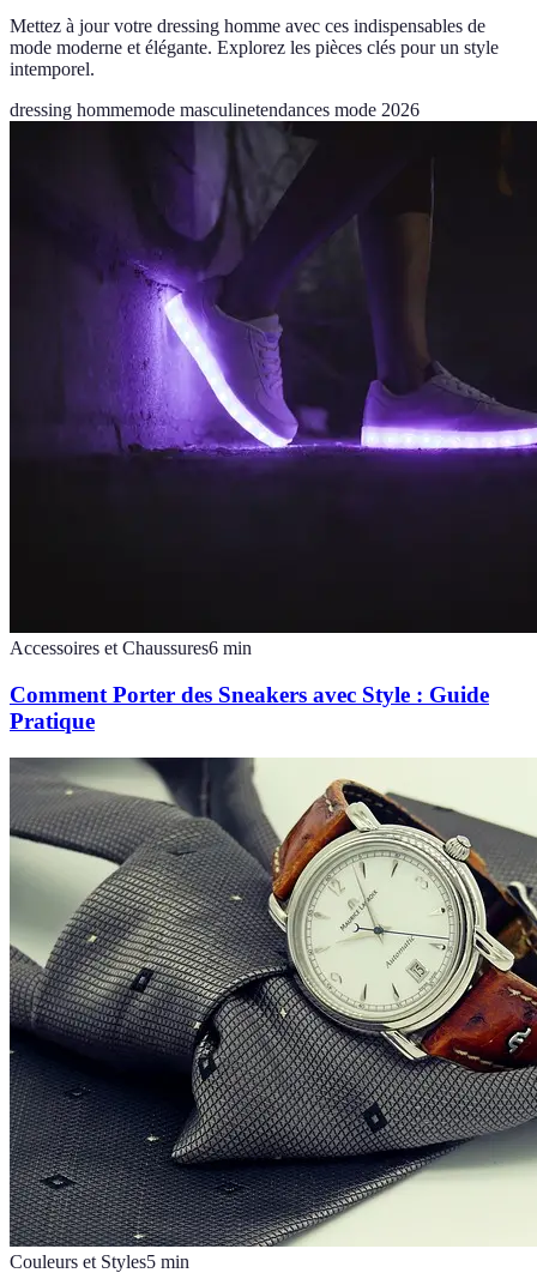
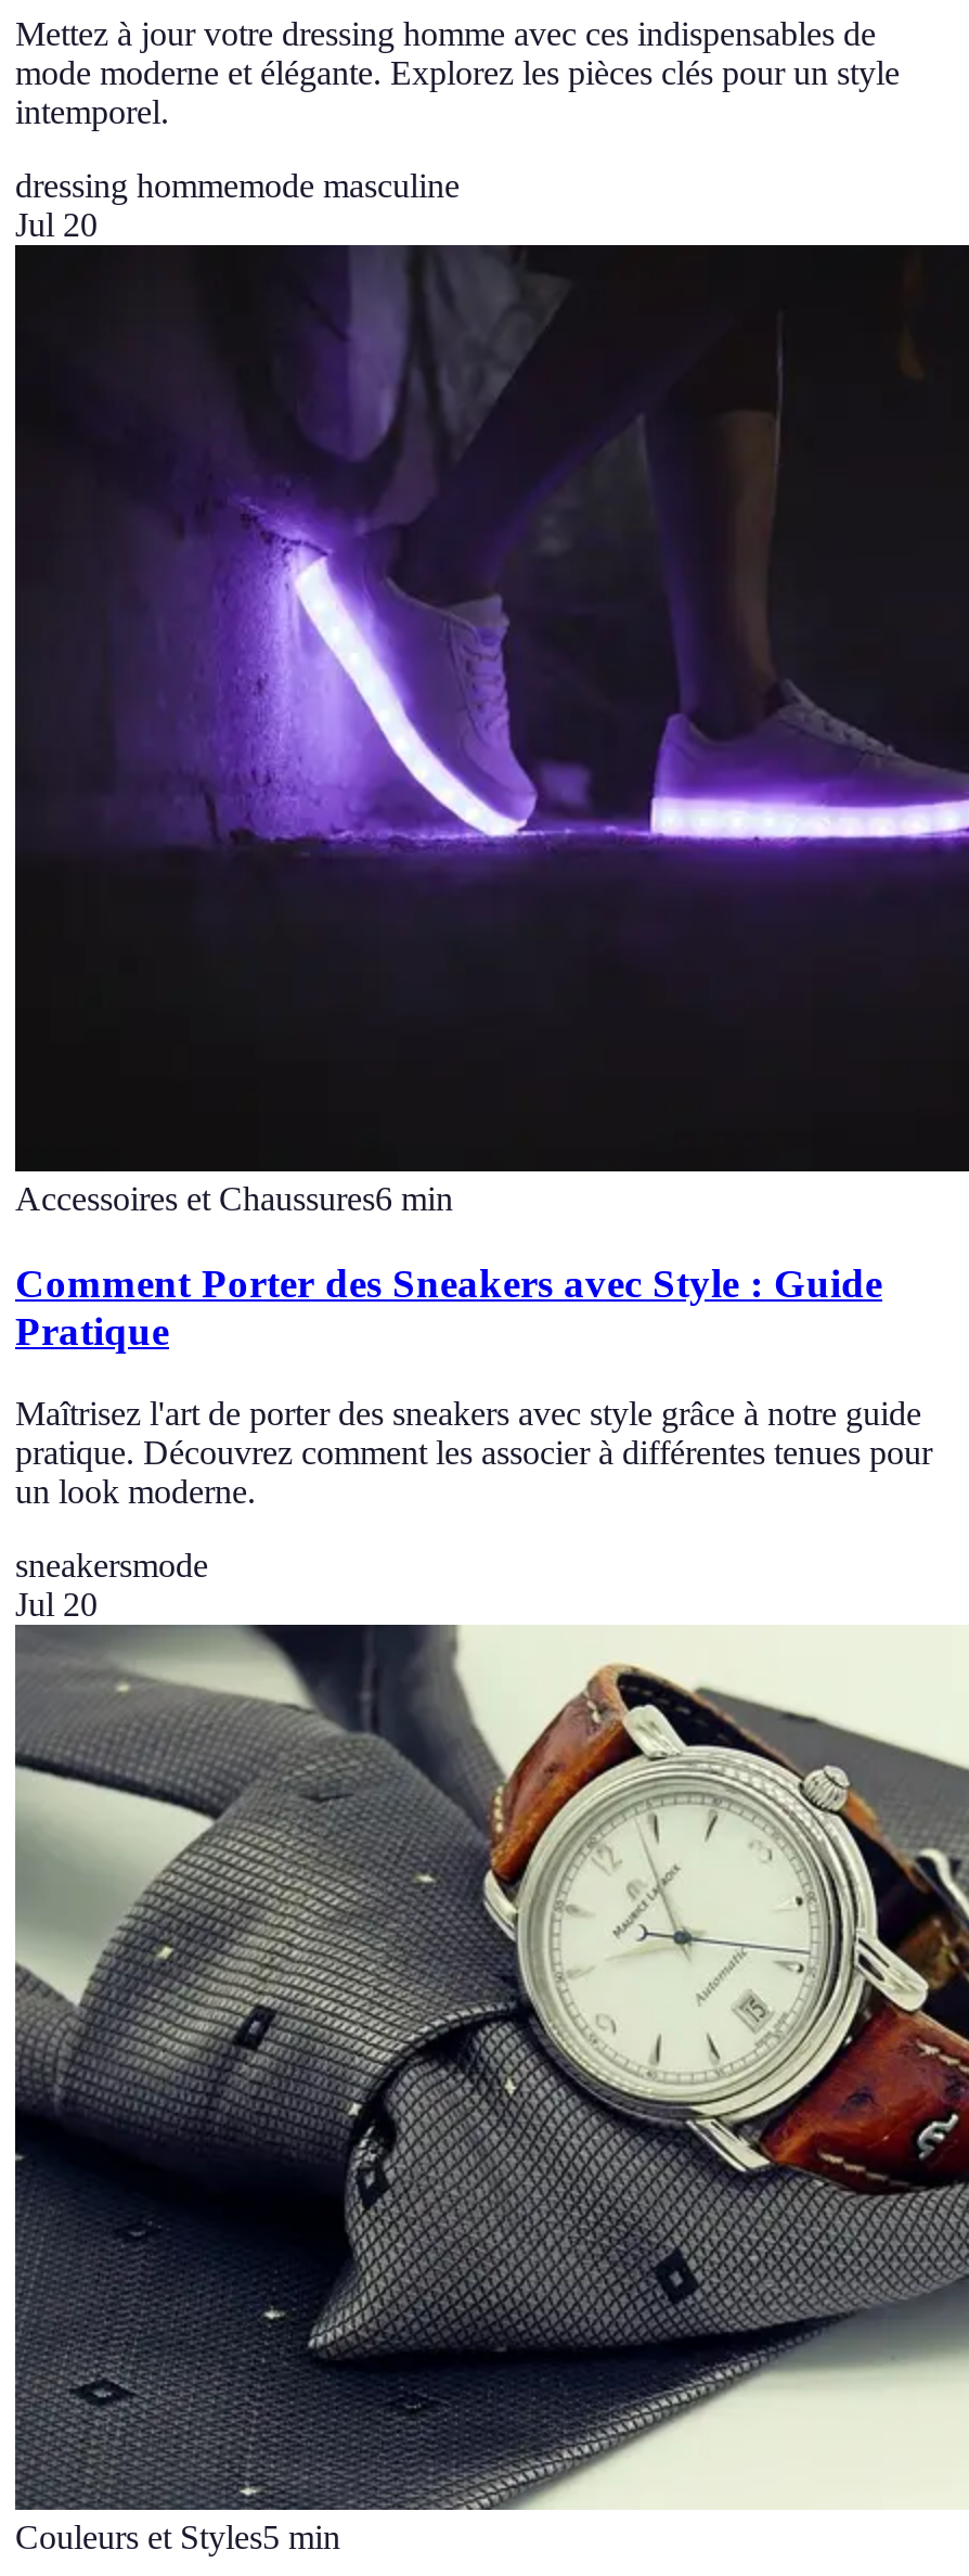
[10,100,420,120] dressing hommemode masculinetendances mode 2026 -> [15,166,460,242] dressing hommemode masculine | Jul 20
none -> [15,1395,932,1623] Maîtrisez l'art de porter des sneakers avec style grâce à notre guide | pratique. Découvrez comment les associer à différentes tenues pour | un look moderne. | sneakersmode | Jul 20

